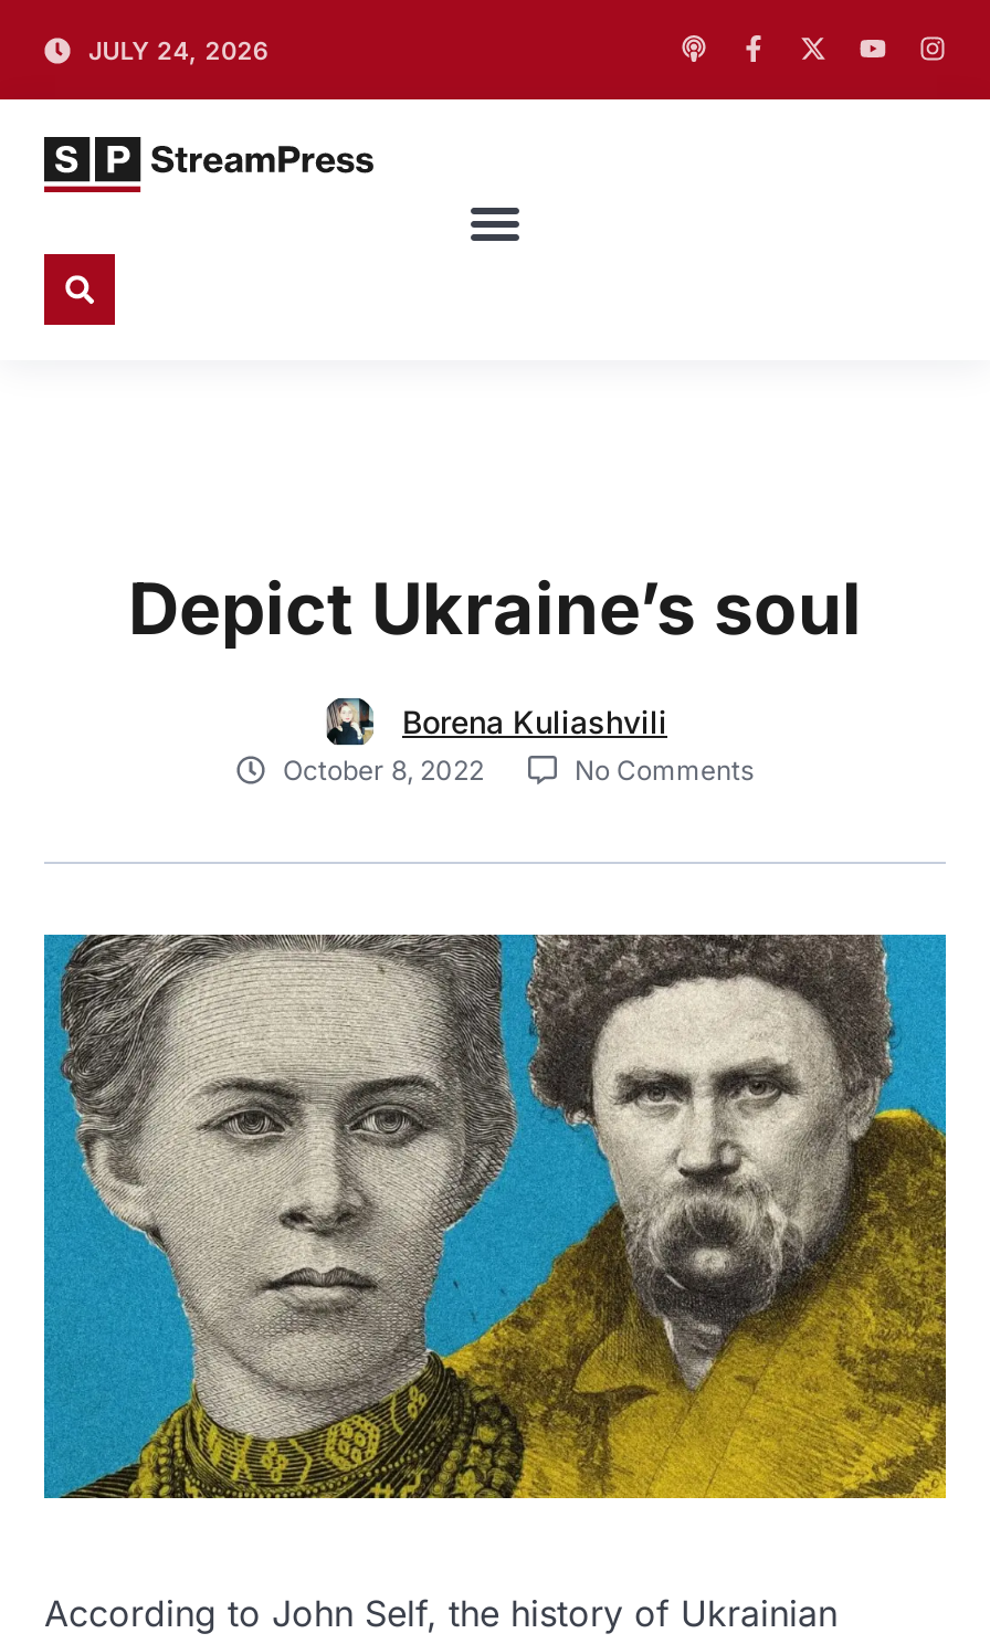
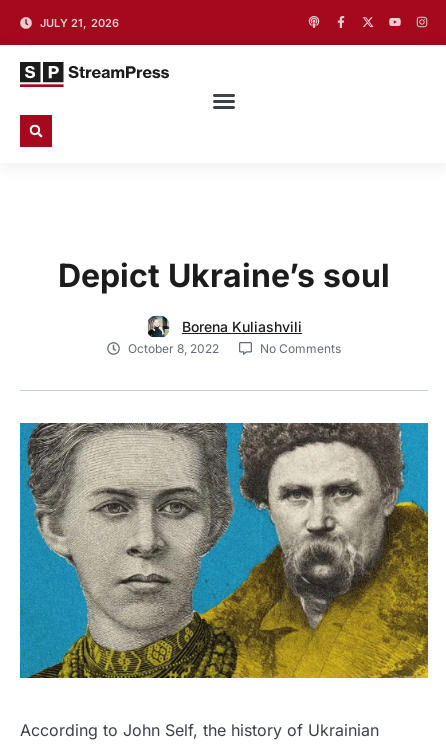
[88,34,269,65] JULY 24, 2026 -> [40,15,120,29] JULY 21, 2026

